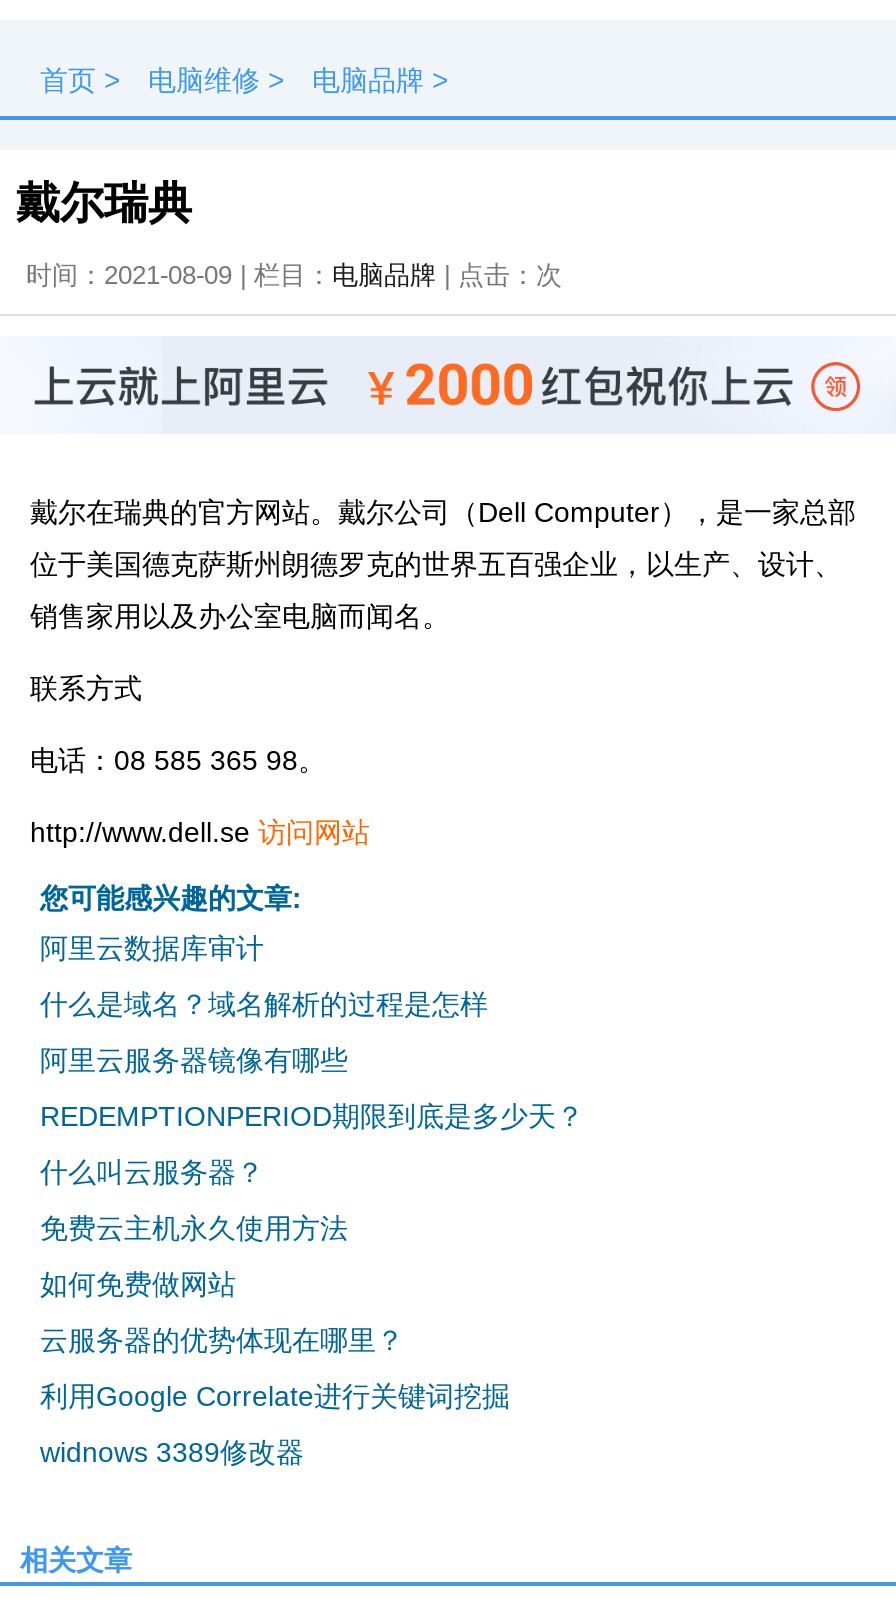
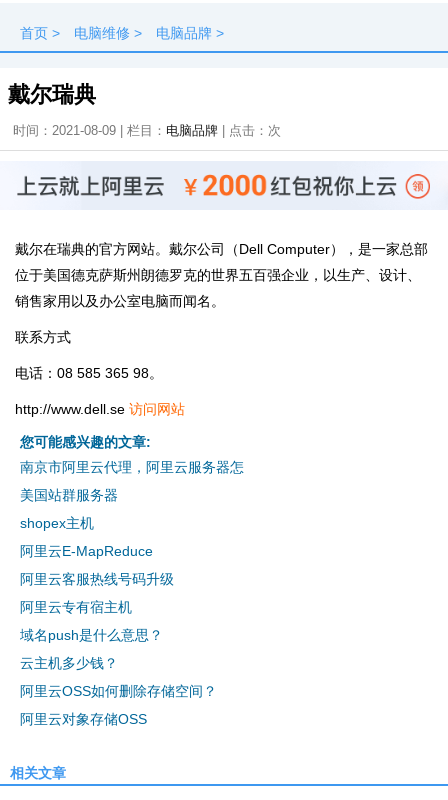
[40,932,264,964] 阿里云数据库审计 -> [20,459,244,475] 南京市阿里云代理，阿里云服务器怎
[40,988,488,1020] 什么是域名？域名解析的过程是怎样 -> [20,487,118,503] 美国站群服务器
[40,1044,348,1076] 阿里云服务器镜像有哪些 -> [20,515,94,531] shopex主机
[40,1100,584,1132] REDEMPTIONPERIOD期限到底是多少天？ -> [20,543,153,559] 阿里云E-MapReduce
[40,1156,264,1188] 什么叫云服务器？ -> [20,571,174,587] 阿里云客服热线号码升级
[40,1212,348,1244] 免费云主机永久使用方法 -> [20,599,132,615] 阿里云专有宿主机
[40,1268,236,1300] 如何免费做网站 -> [20,627,163,643] 域名push是什么意思？
[40,1324,404,1356] 云服务器的优势体现在哪里？ -> [20,655,118,671] 云主机多少钱？
[40,1380,510,1412] 利用Google Correlate进行关键词挖掘 -> [20,683,217,699] 阿里云OSS如何删除存储空间？
[40,1436,304,1468] widnows 3389修改器 -> [20,711,147,727] 阿里云对象存储OSS

